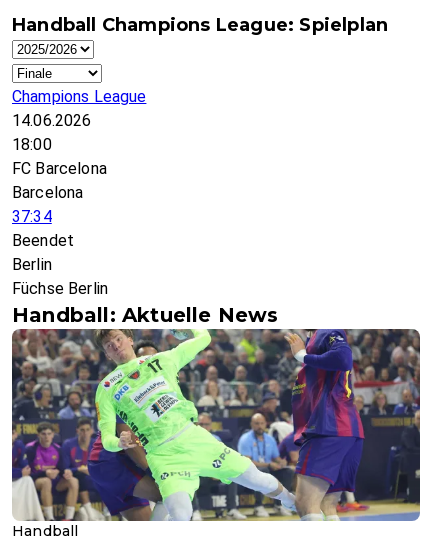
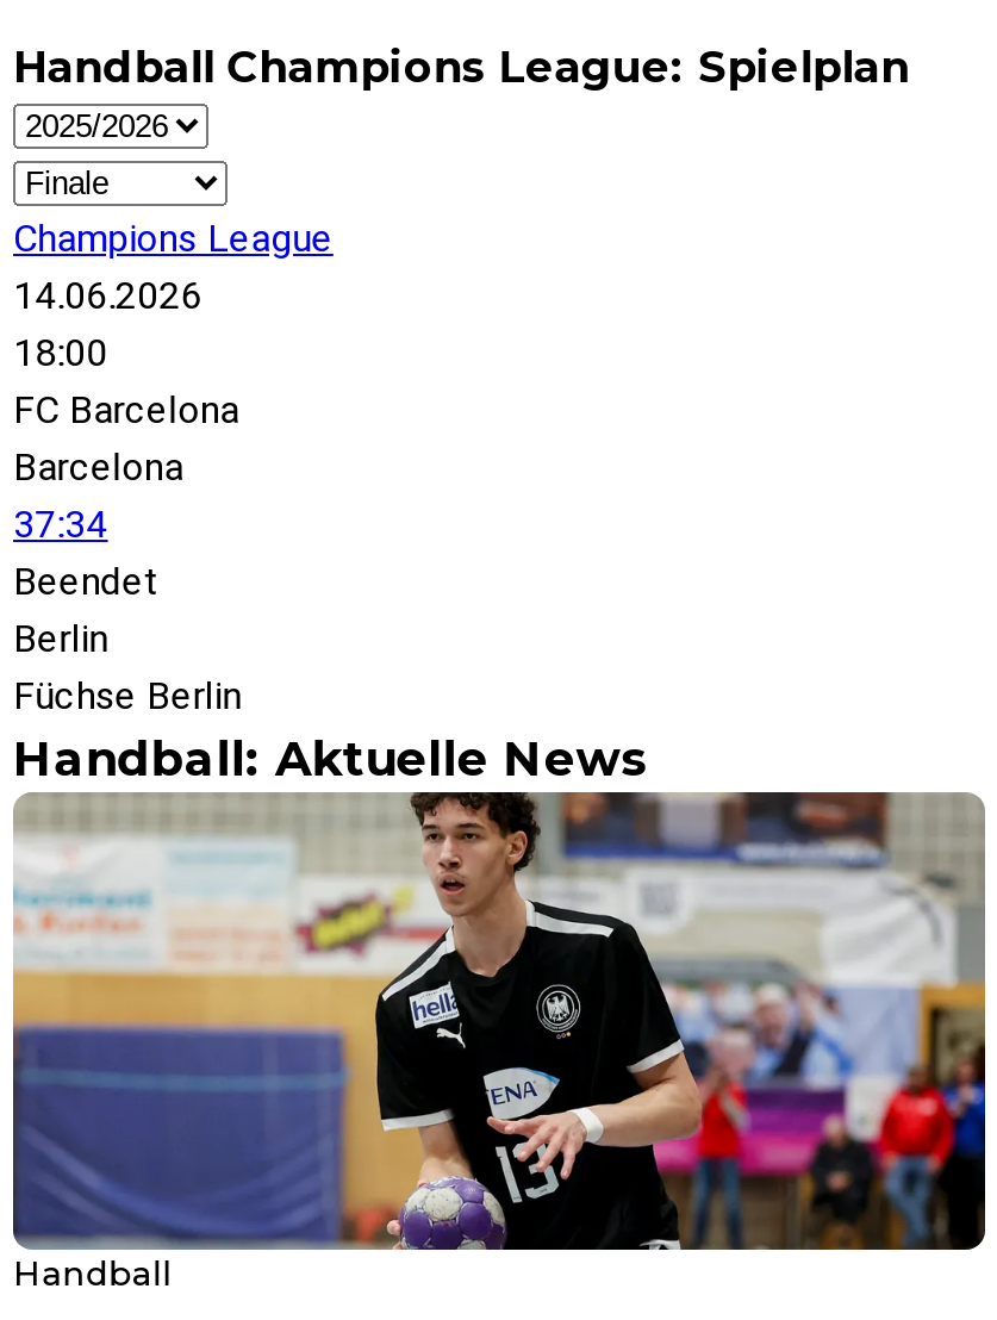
[11,328,421,522] [image] -> [11,790,987,1252] [image]

